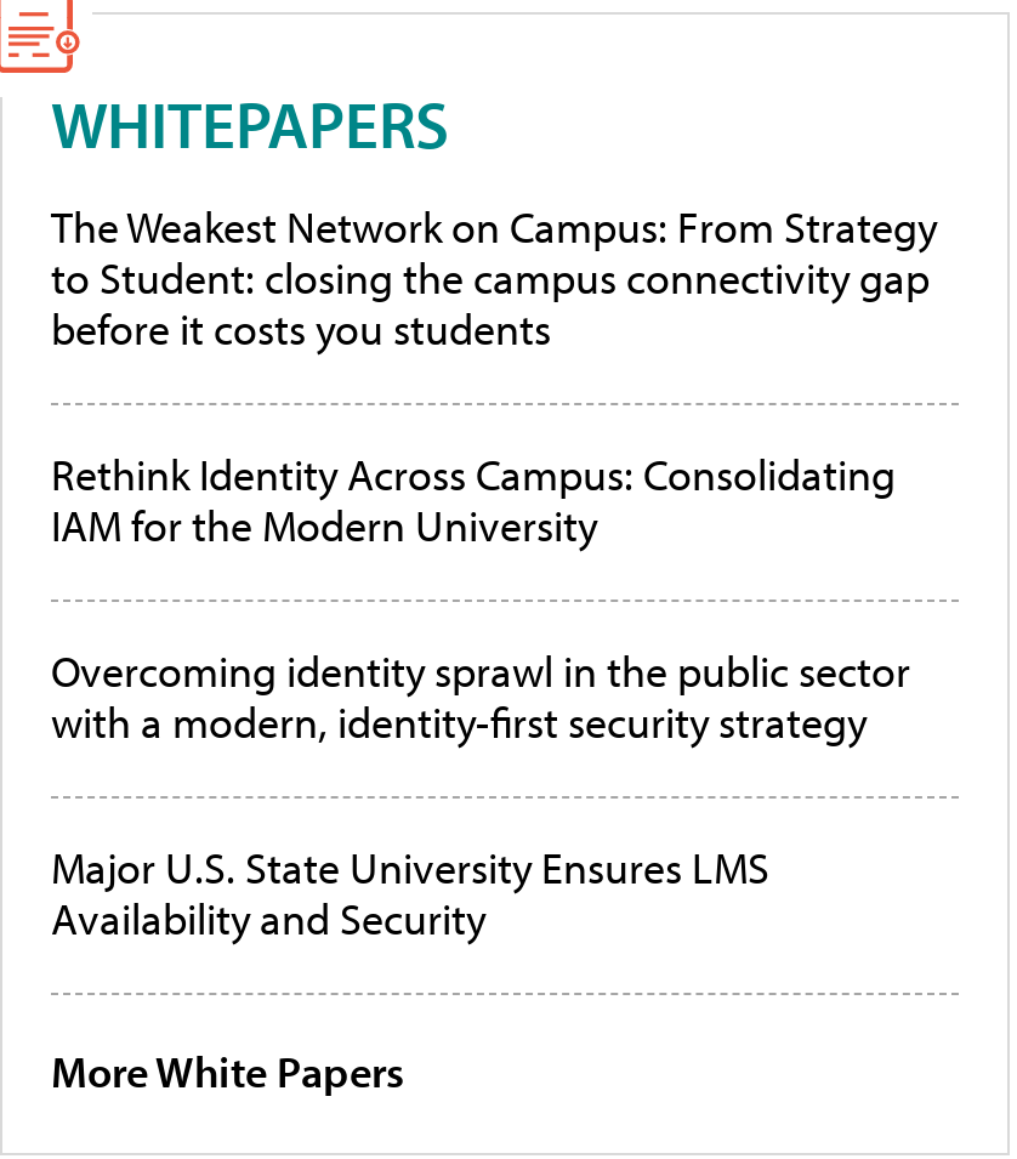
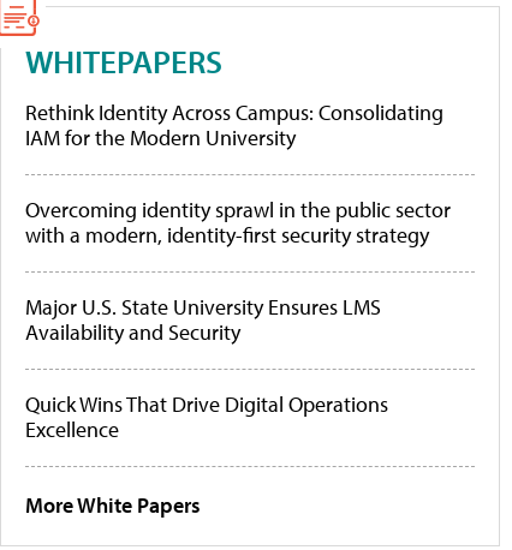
[51,200,937,358] The Weakest Network on Campus: From Strategy | to Student: closing the campus connectivity gap | before it costs you students -> none
moved [51,448,910,948] -> [25,99,451,346]: Rethink Identity Across Campus: Consolidating | IAM for the Modern University | Overcoming identity sprawl in the public sector | with a modern, identity-first security strategy | Major U.S. State University Ensures LMS | Availability and Security
none -> [25,391,388,444] Quick Wins That Drive Digital Operations | Excellence

